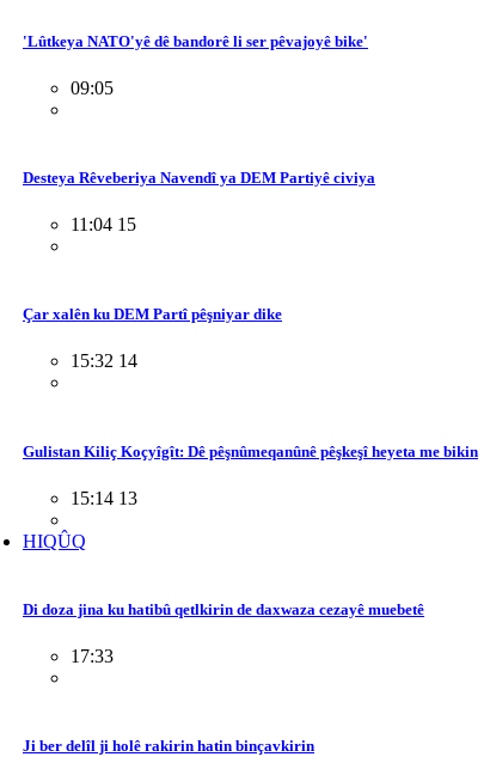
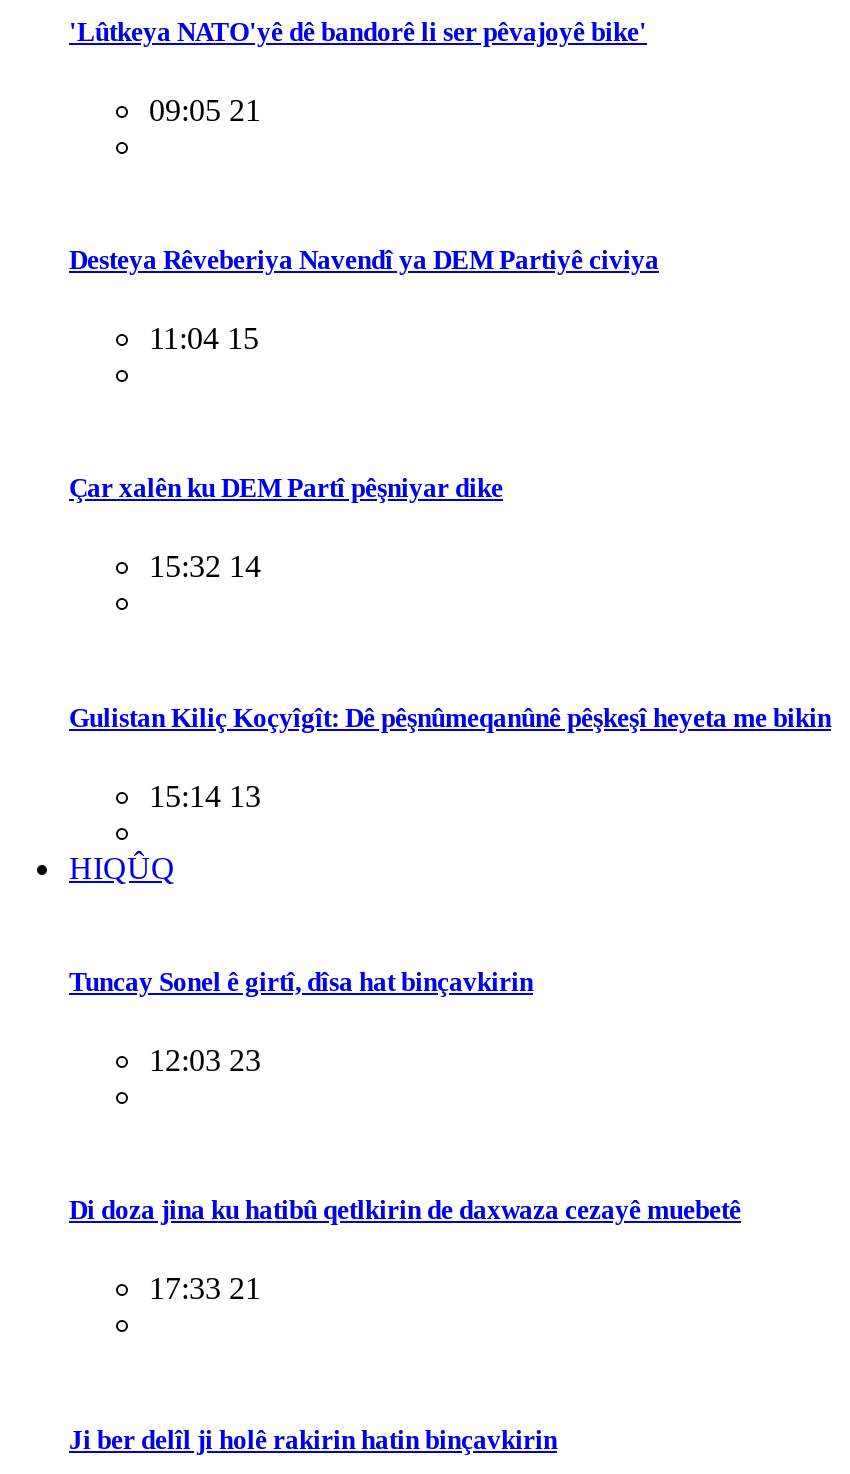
[71,77,114,98] 09:05 -> [149,92,261,126] 09:05 21
none -> [69,967,533,1077] Tuncay Sonel ê girtî, dîsa hat binçavkirin | 12:03 23
[71,646,114,666] 17:33 -> [149,1272,261,1306] 17:33 21

